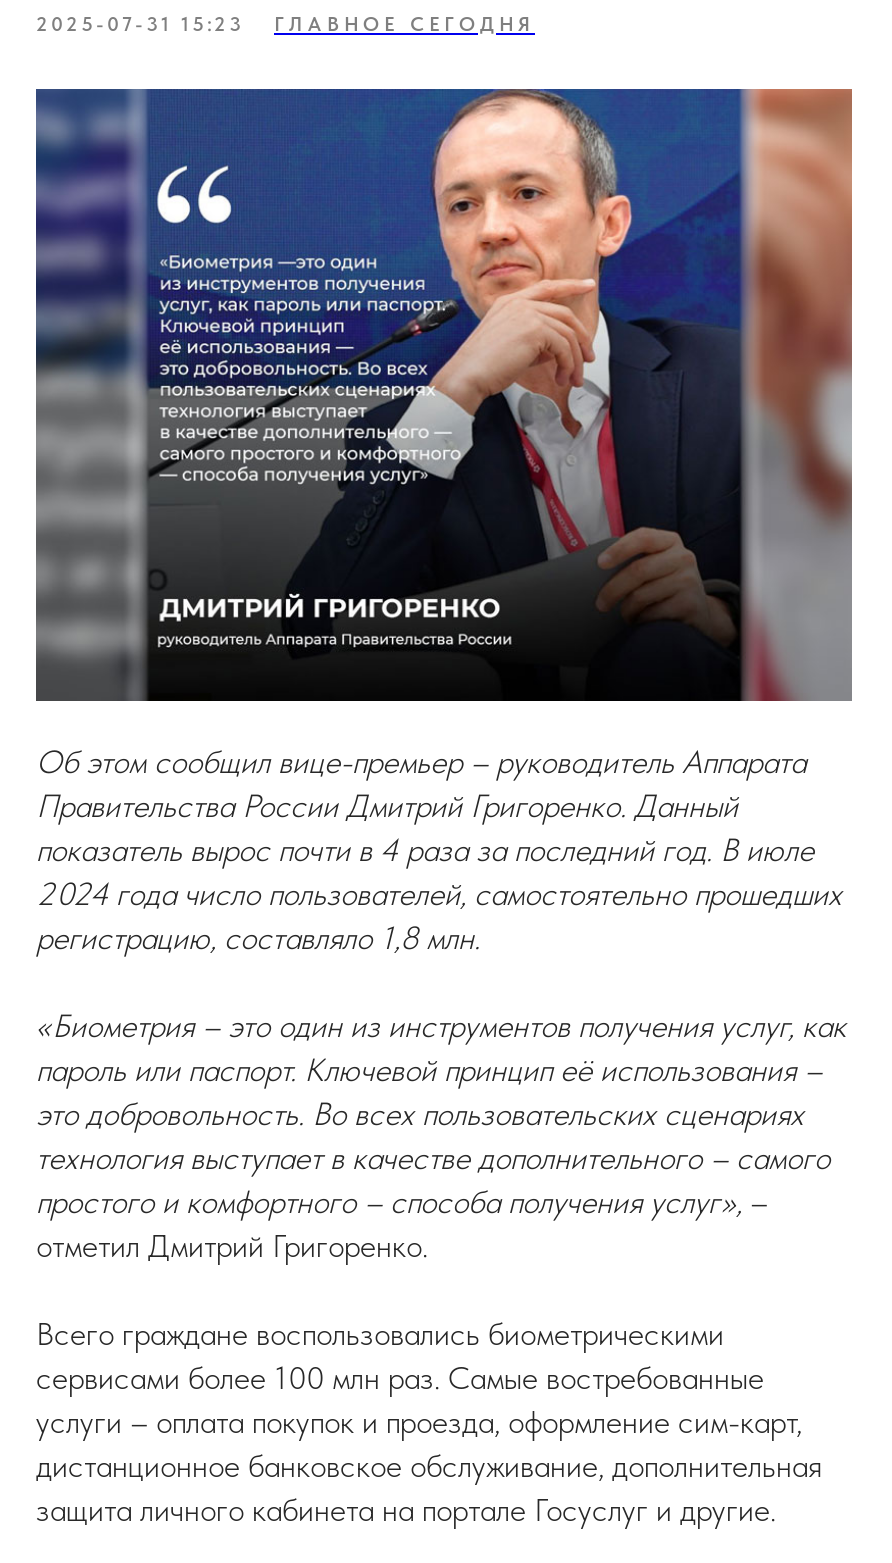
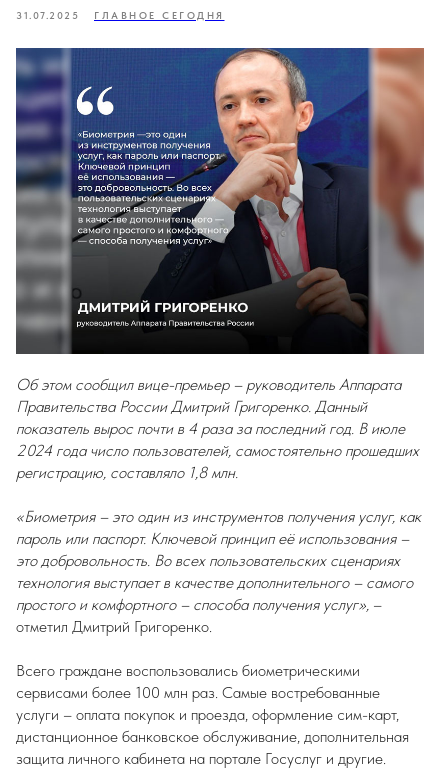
[36,11,535,35] 2025-07-31 15:23 ГЛАВНОЕ СЕГОДНЯ -> [16,9,224,21] 31.07.2025 ГЛАВНОЕ СЕГОДНЯ

